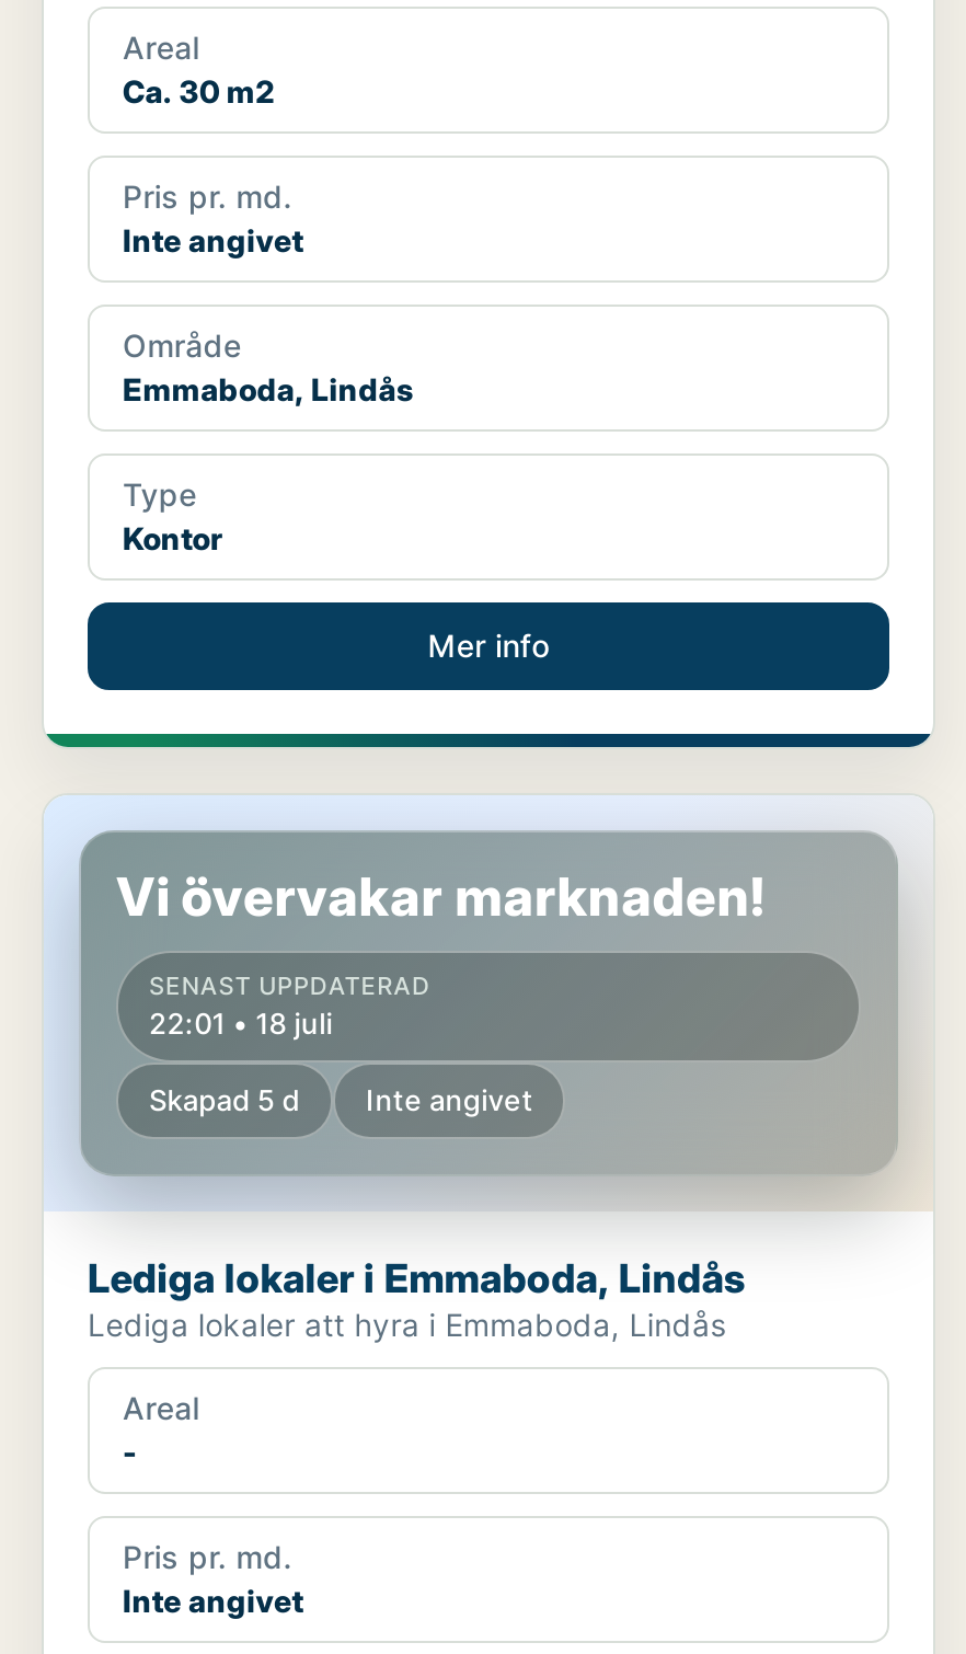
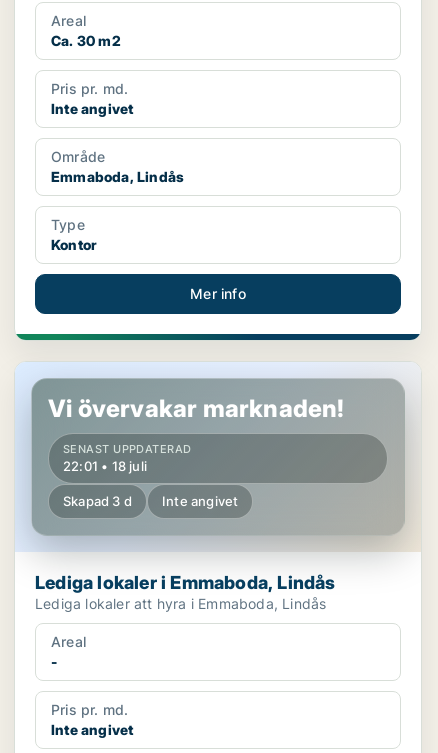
[149,1083,533,1118] Skapad 5 d Inte angivet -> [63,493,238,509] Skapad 3 d Inte angivet

